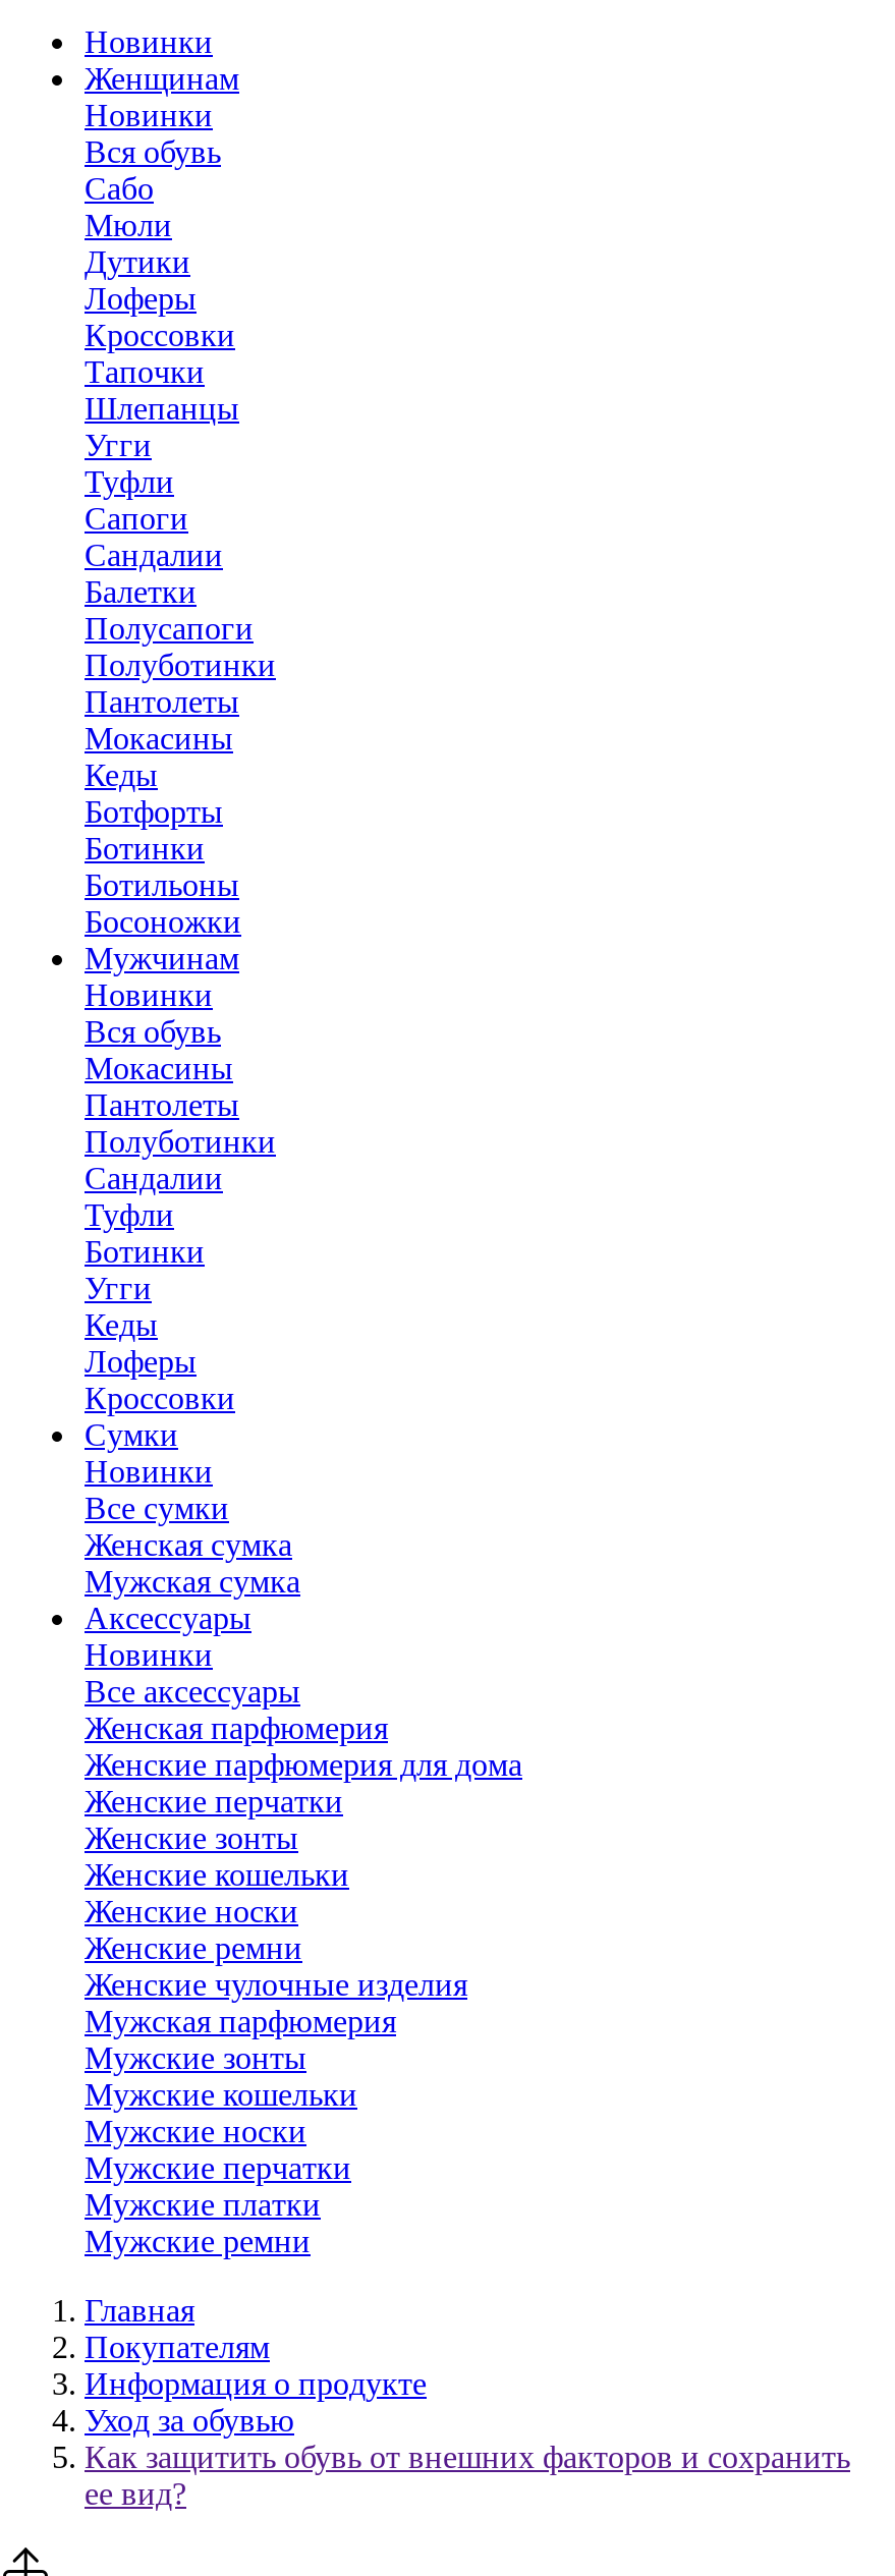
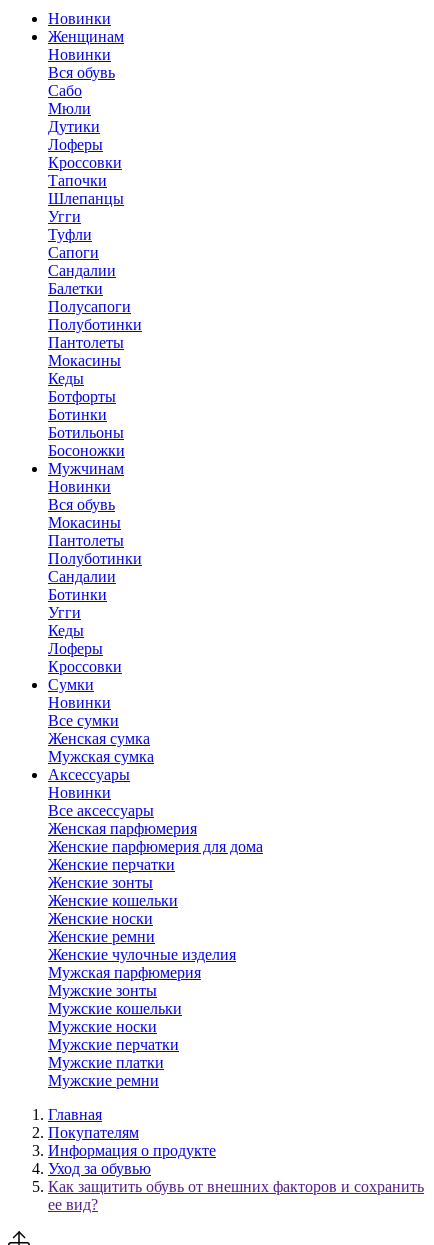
[85,1197,174,1232] Туфли -> none

